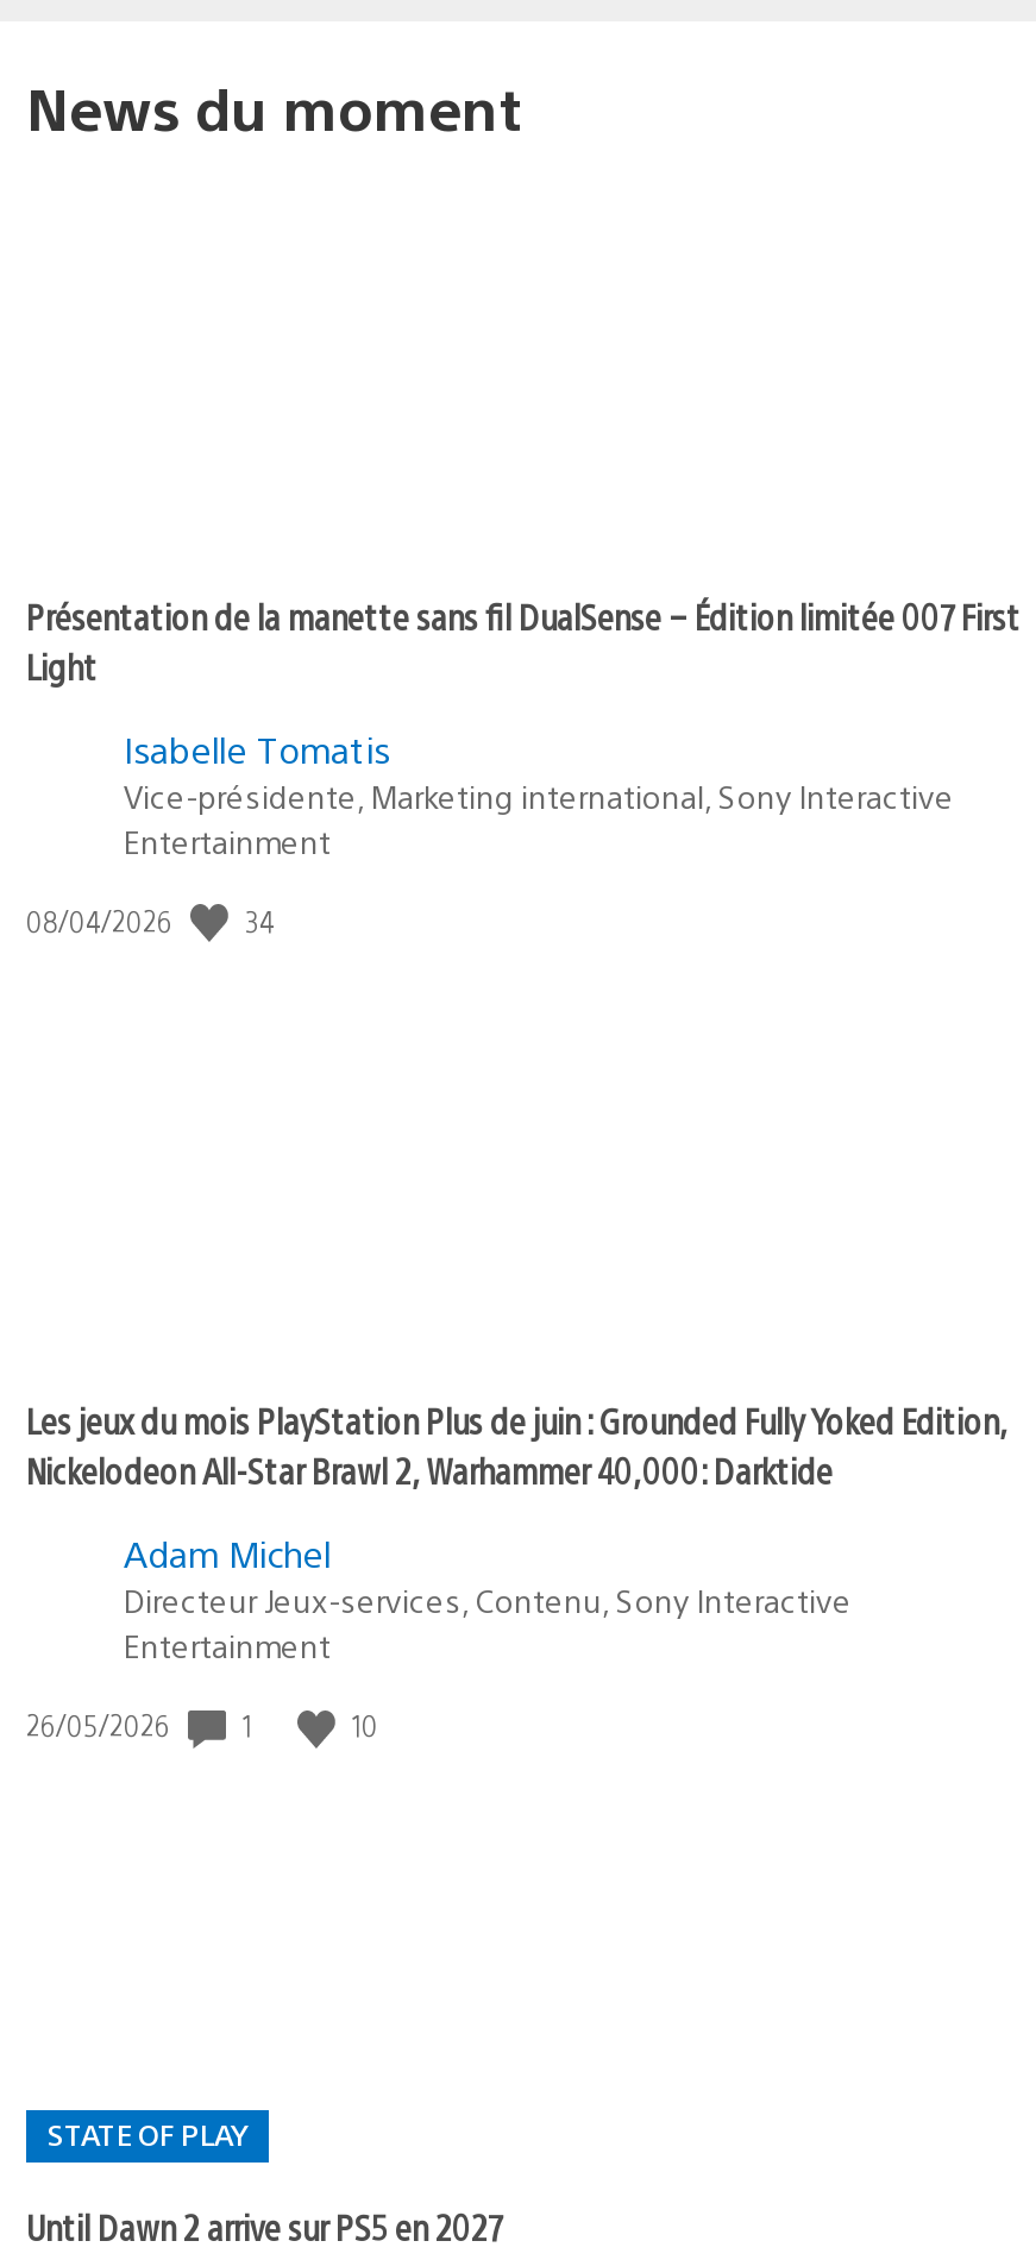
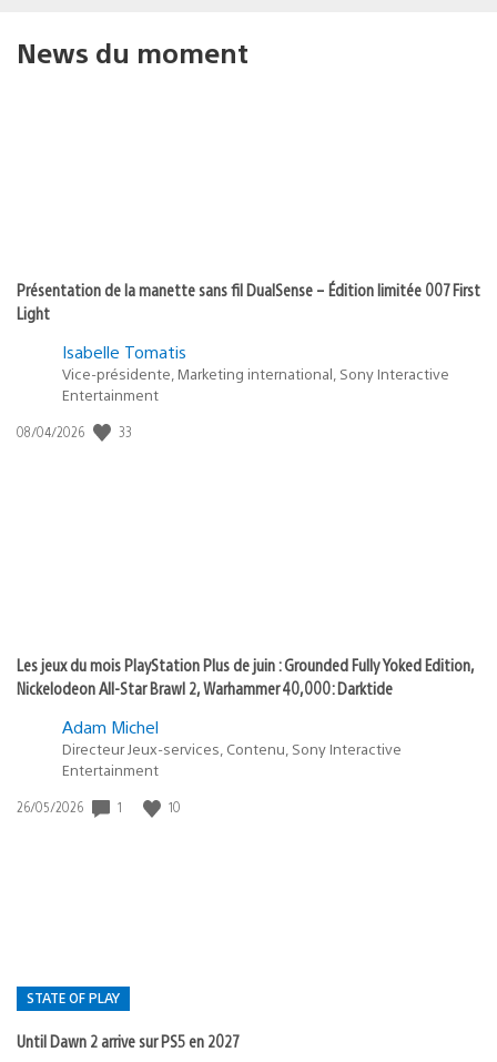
[245,898,274,939] 34 -> [119,421,132,440] 33

